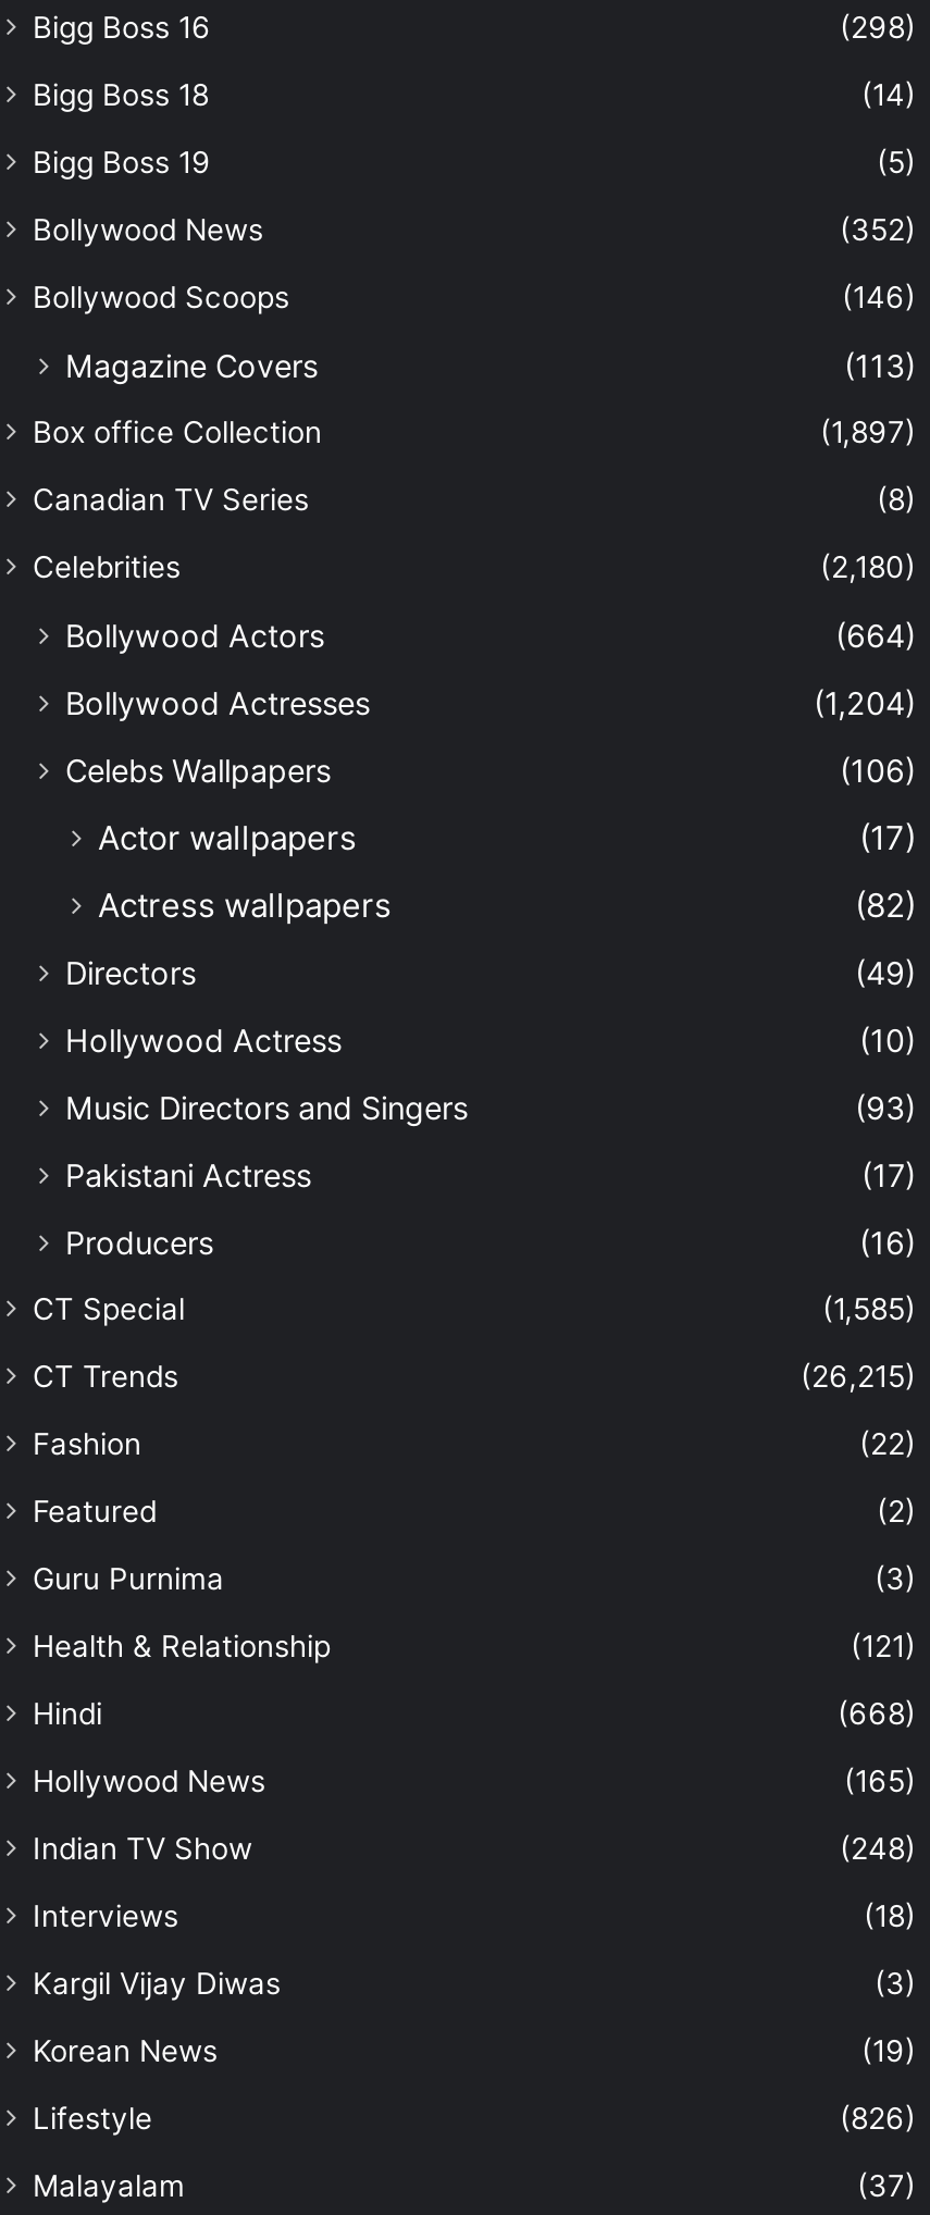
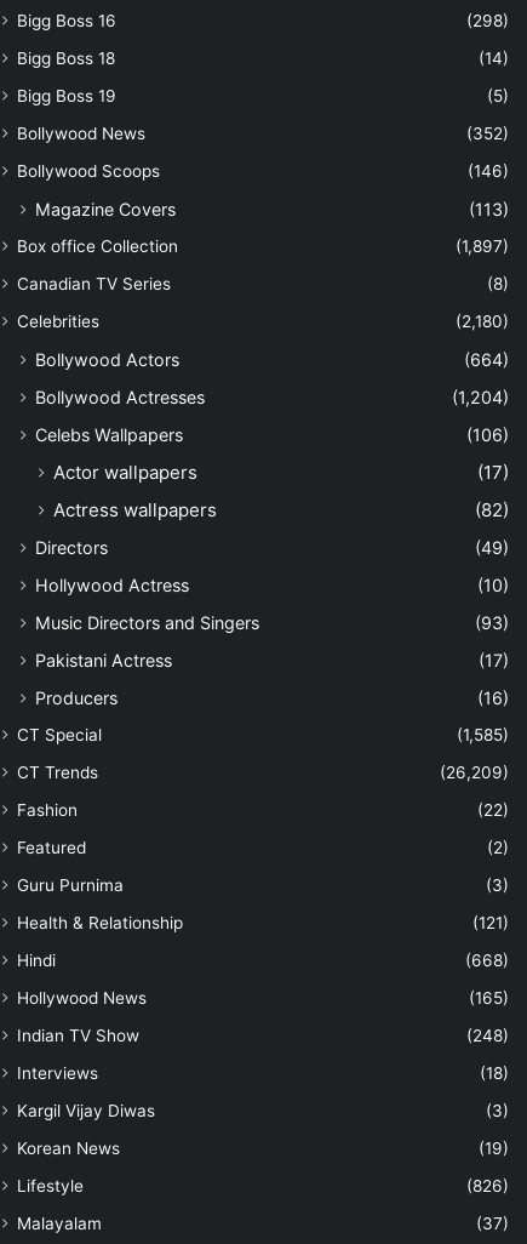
[801,1359,916,1394] (26,215) -> [440,763,509,782] (26,209)

